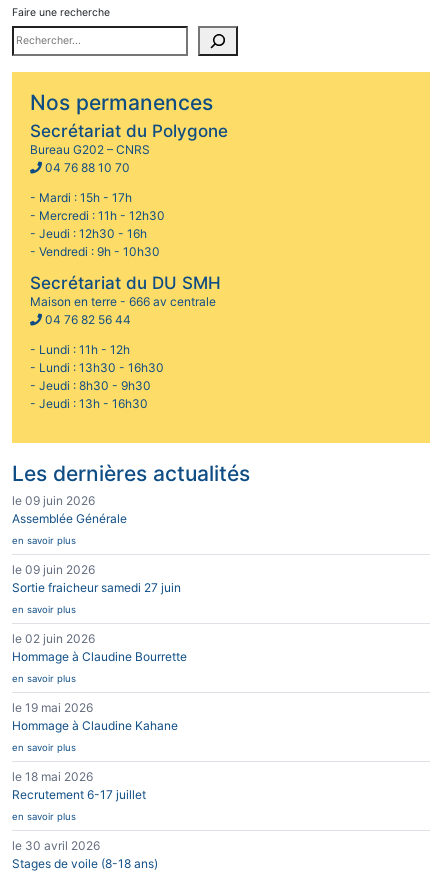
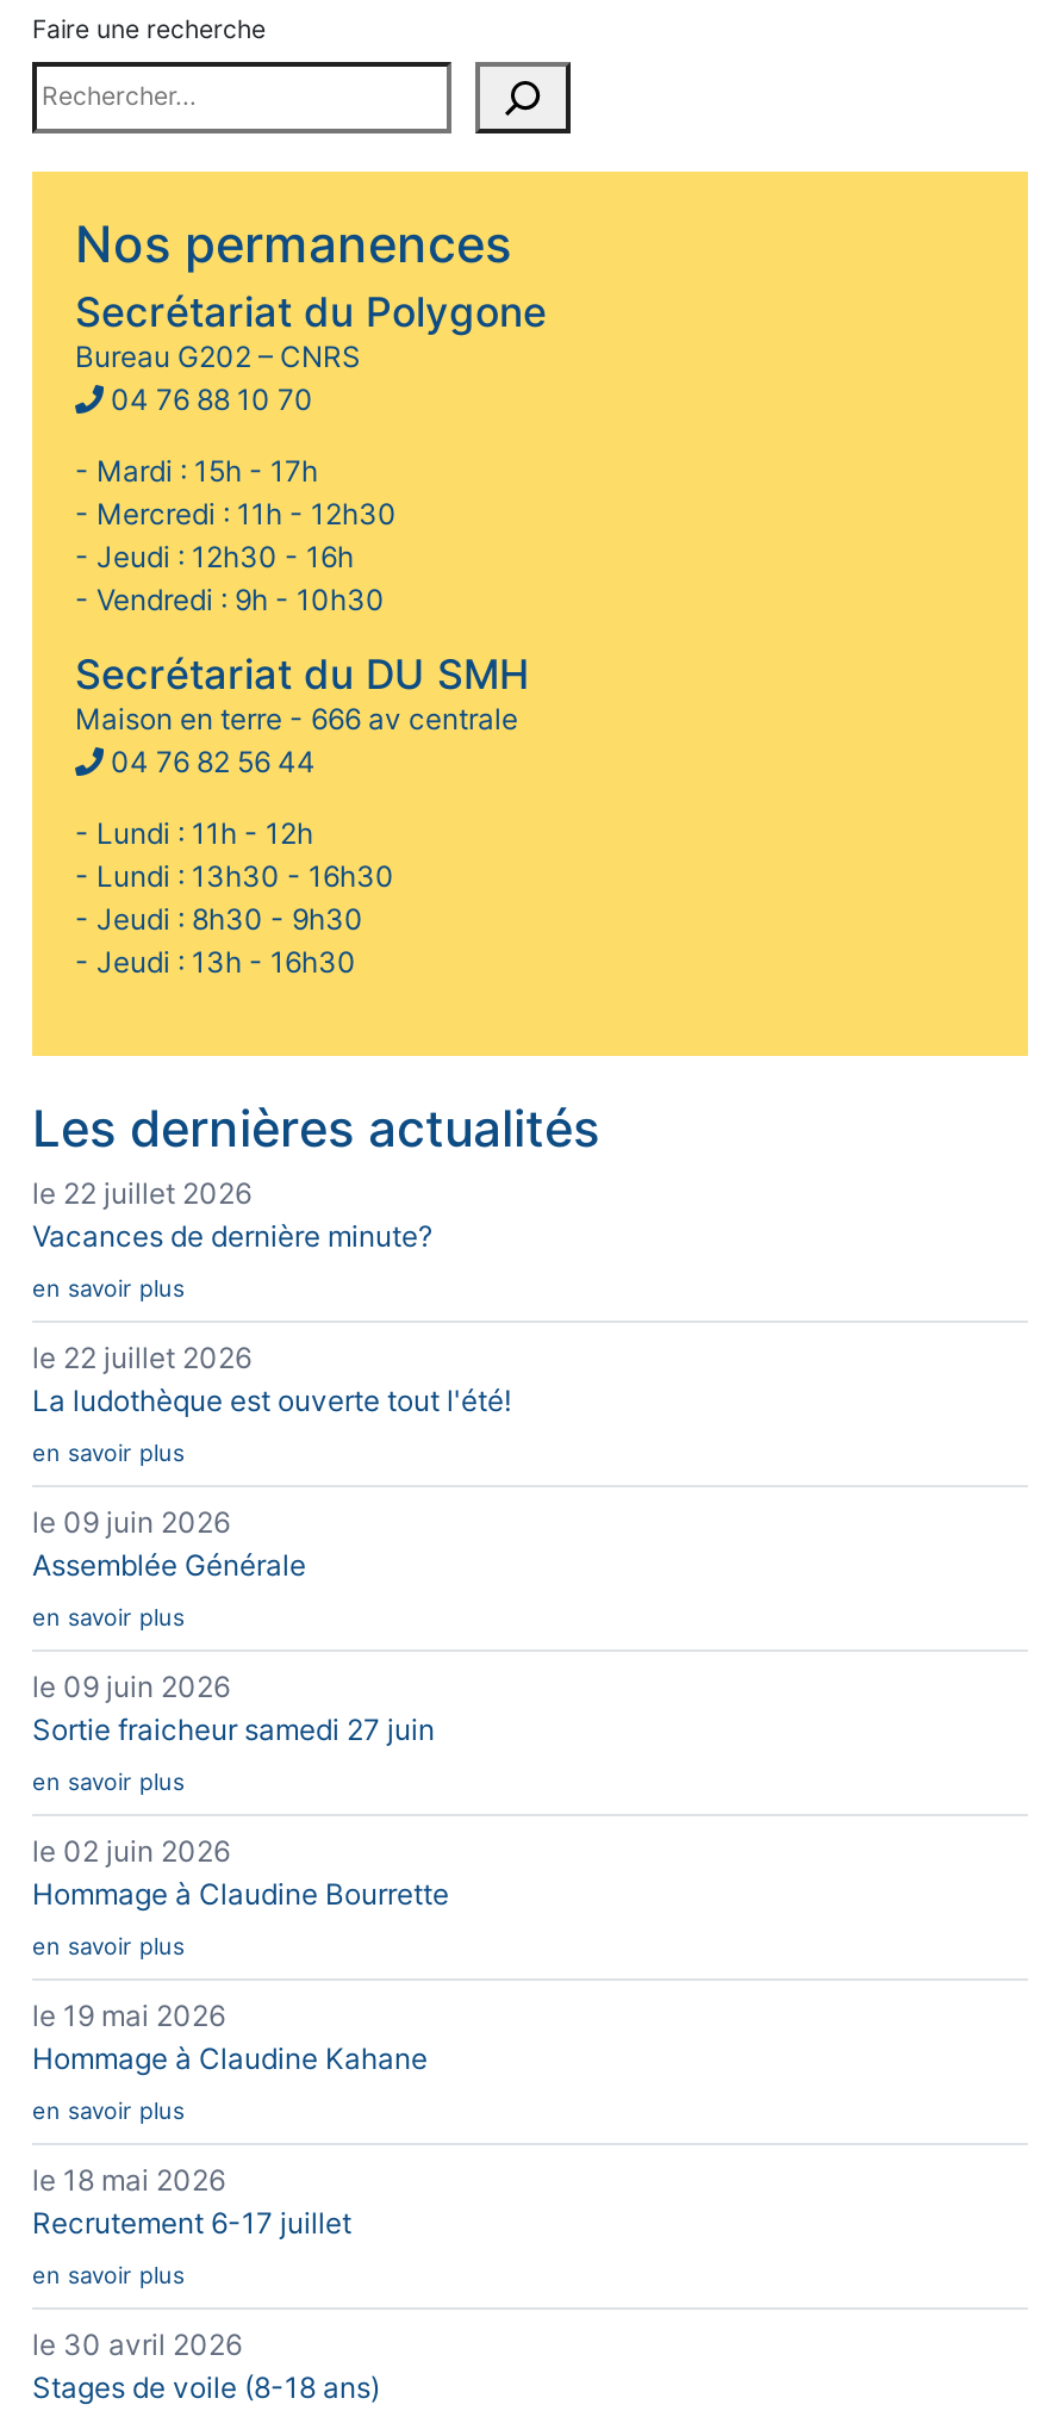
none -> [32,1174,511,1465] le 22 juillet 2026 | Vacances de dernière minute? | en savoir plus | le 22 juillet 2026 | La ludothèque est ouverte tout l'été! | en savoir plus

